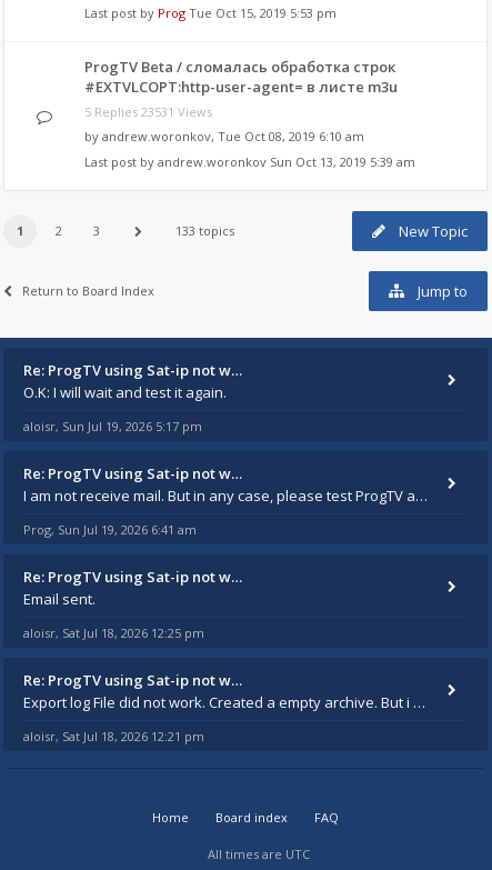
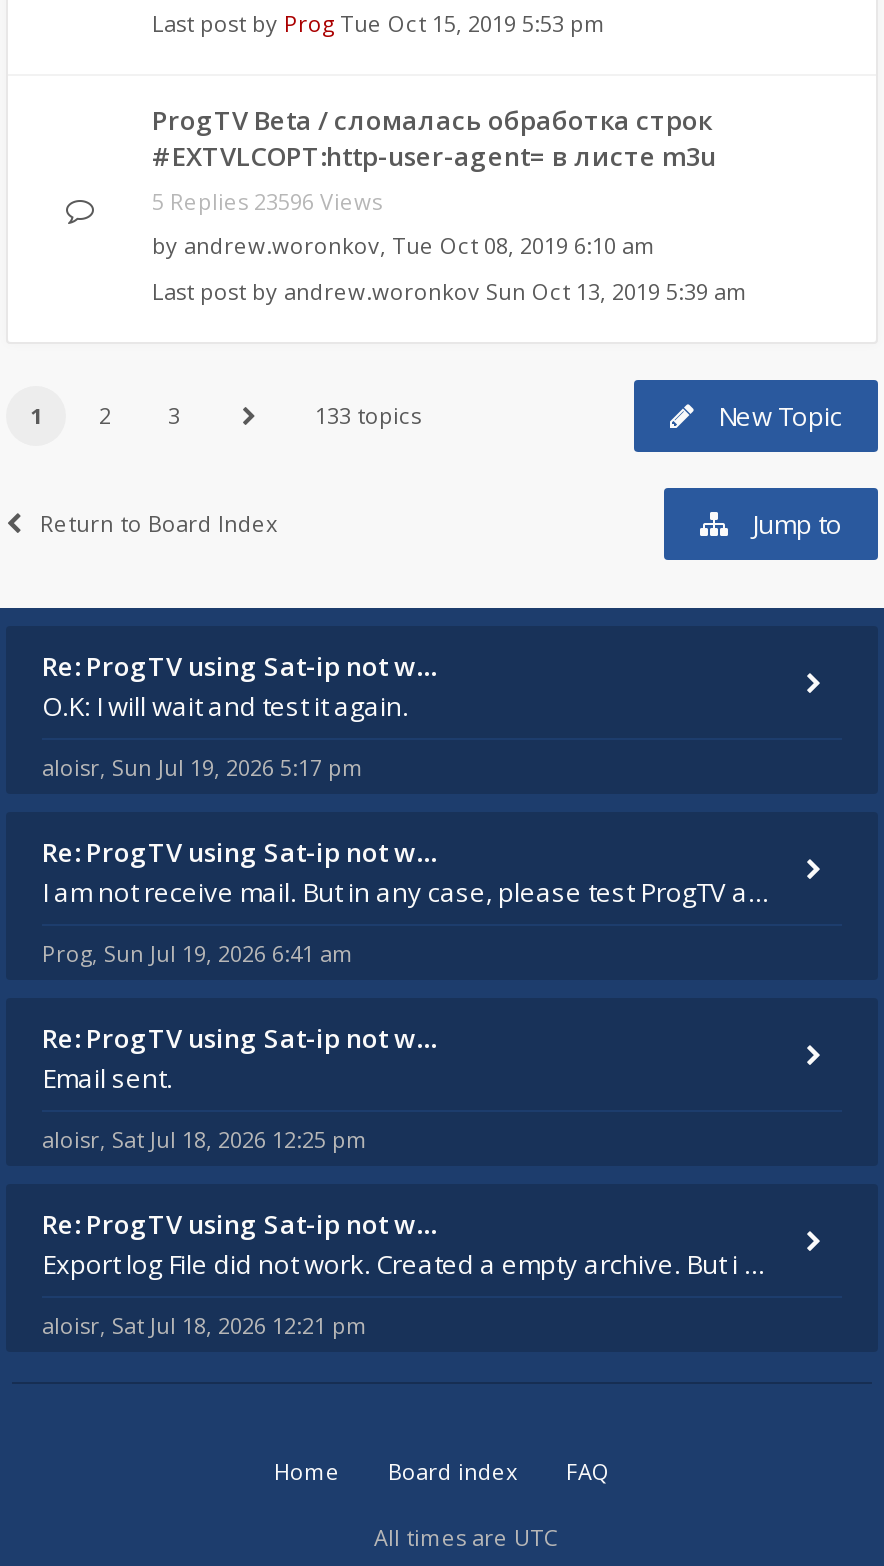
[84,103,212,120] 5 Replies 23531 Views -> [152,186,382,216] 5 Replies 23596 Views

